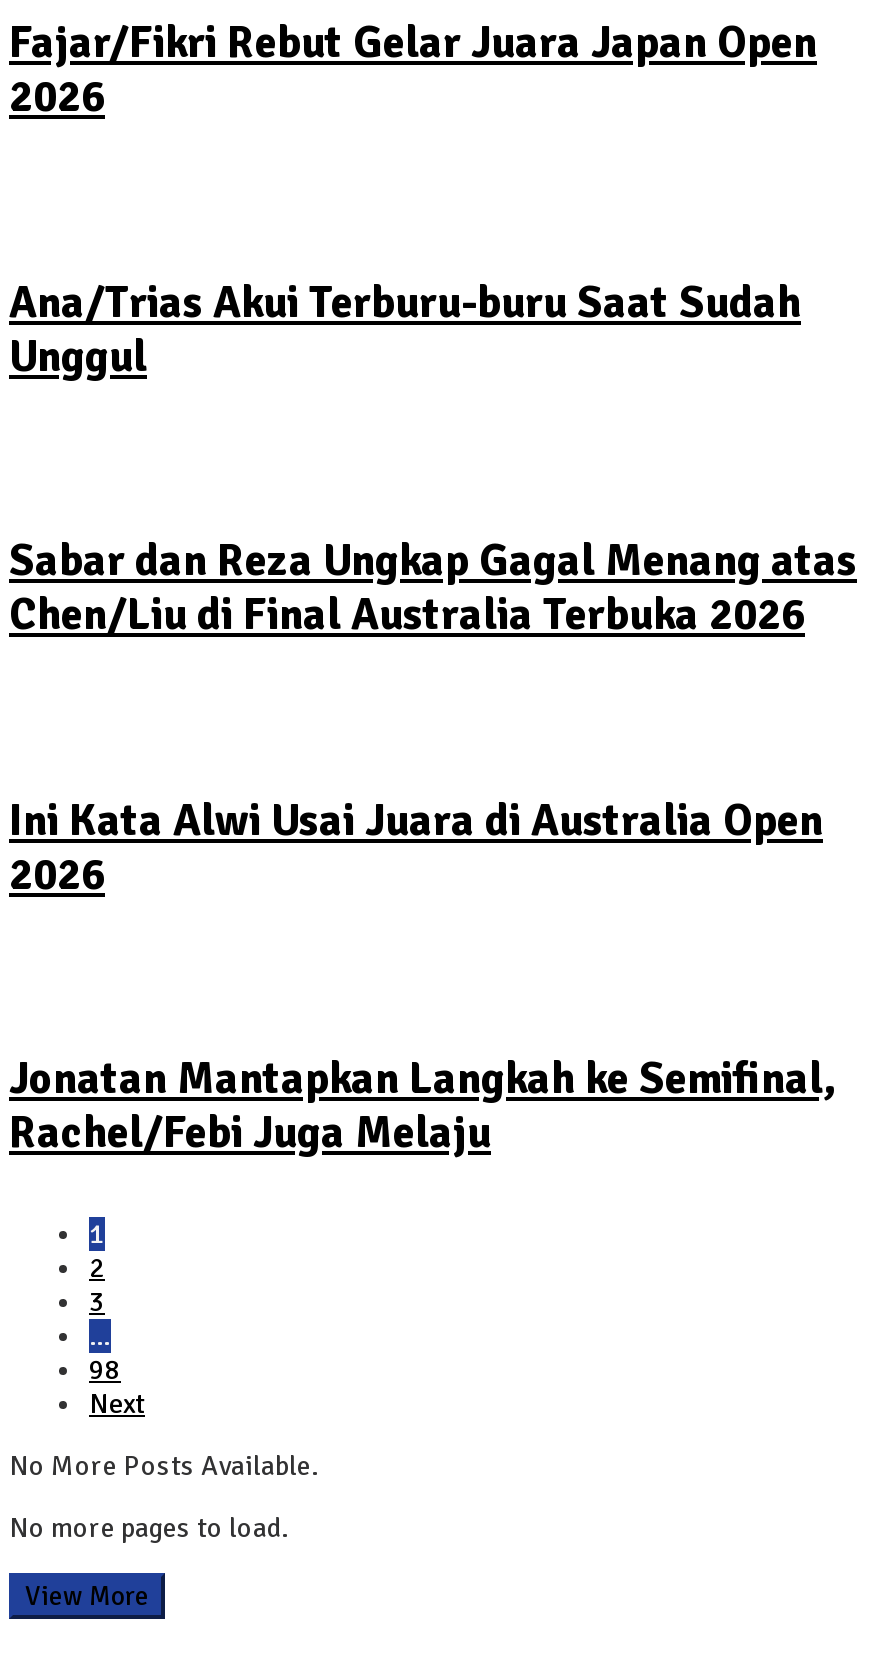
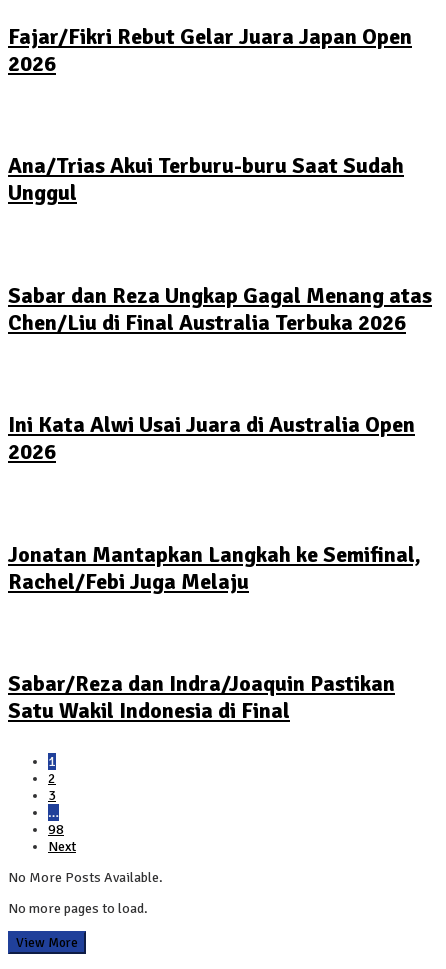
none -> [8,670,395,724] Sabar/Reza dan Indra/Joaquin Pastikan | Satu Wakil Indonesia di Final

